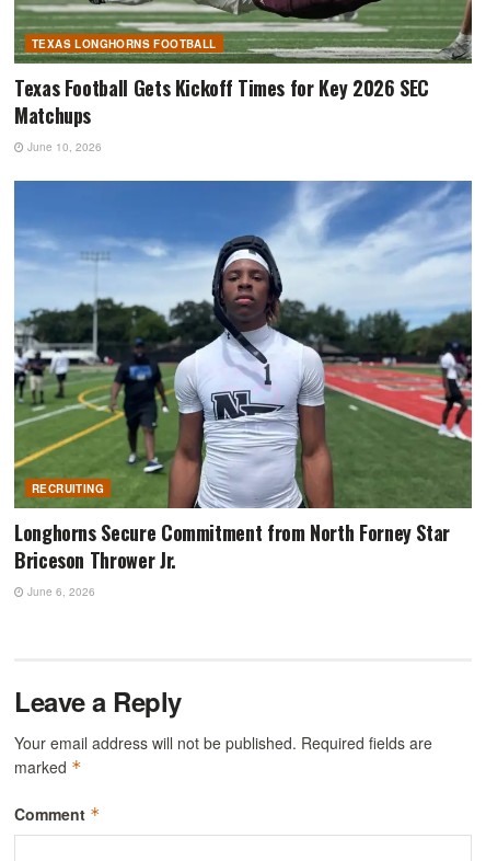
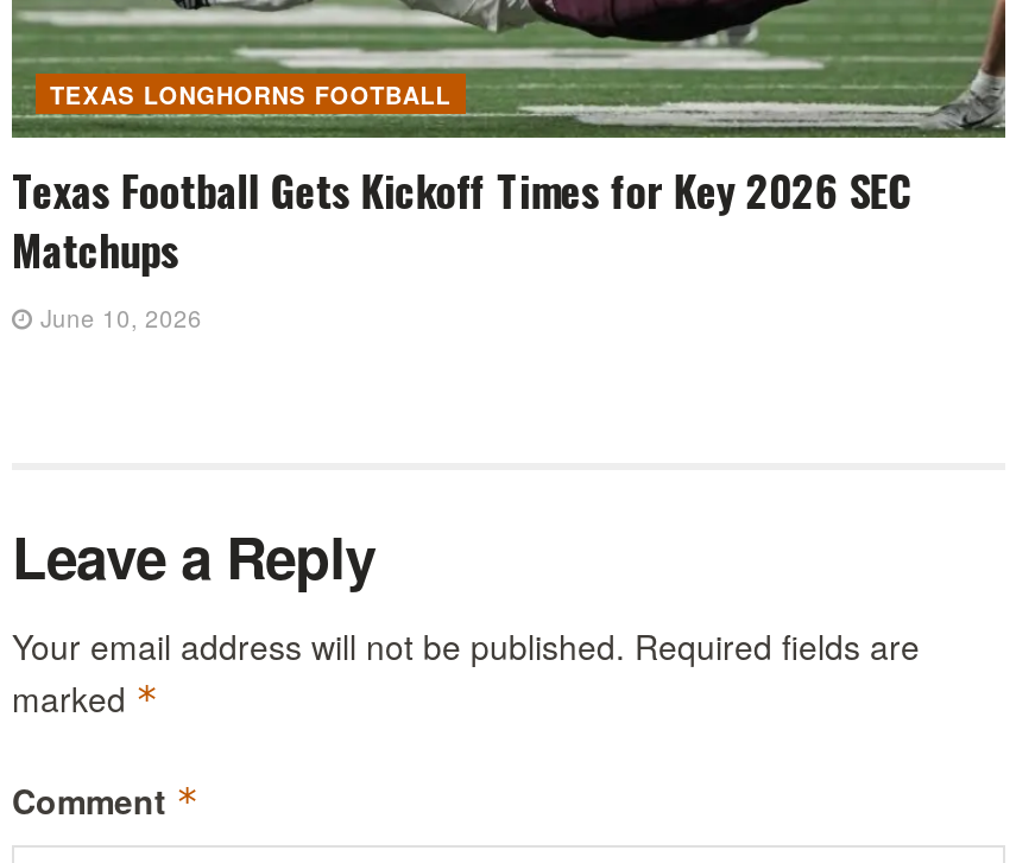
[13,180,473,599] [image] | RECRUITING | Longhorns Secure Commitment from North Forney Star | Briceson Thrower Jr. | June 6, 2026 -> none

